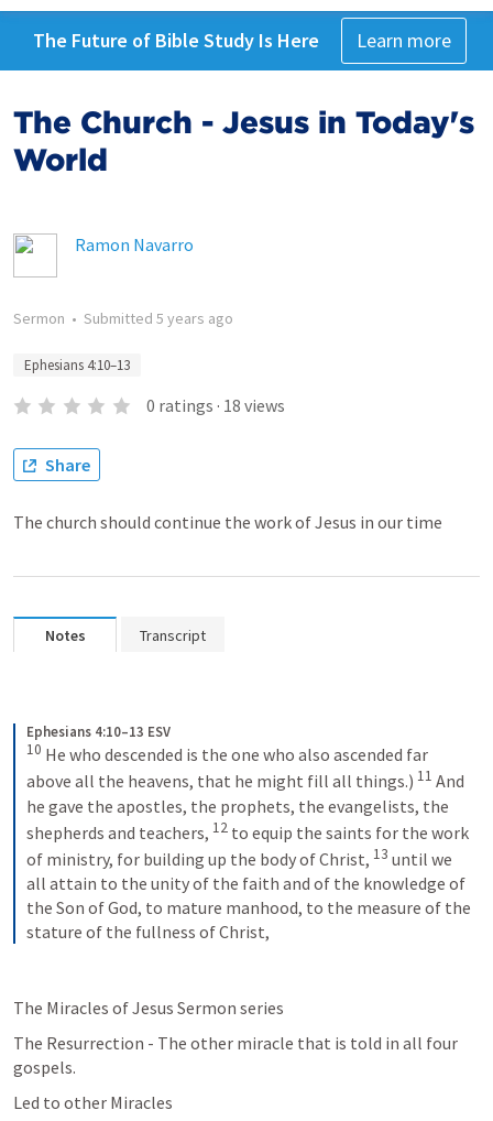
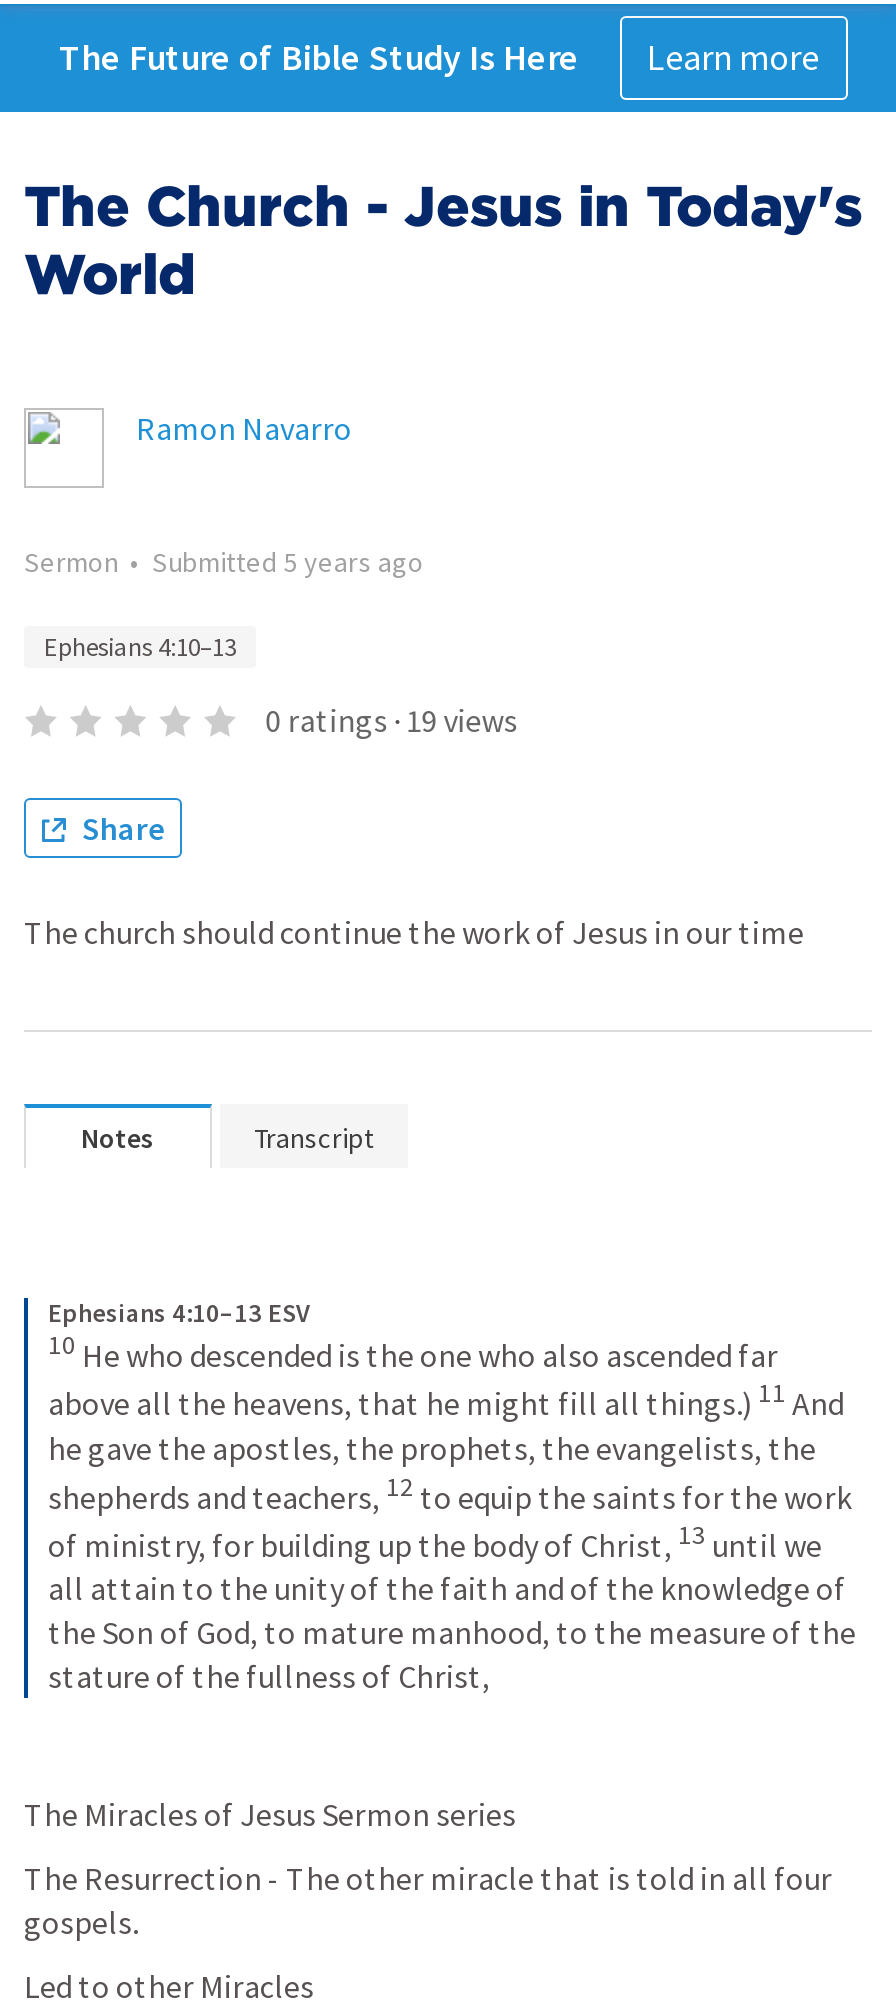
[146,394,285,416] 0 ratings · 18 views -> [265,700,517,740] 0 ratings · 19 views

